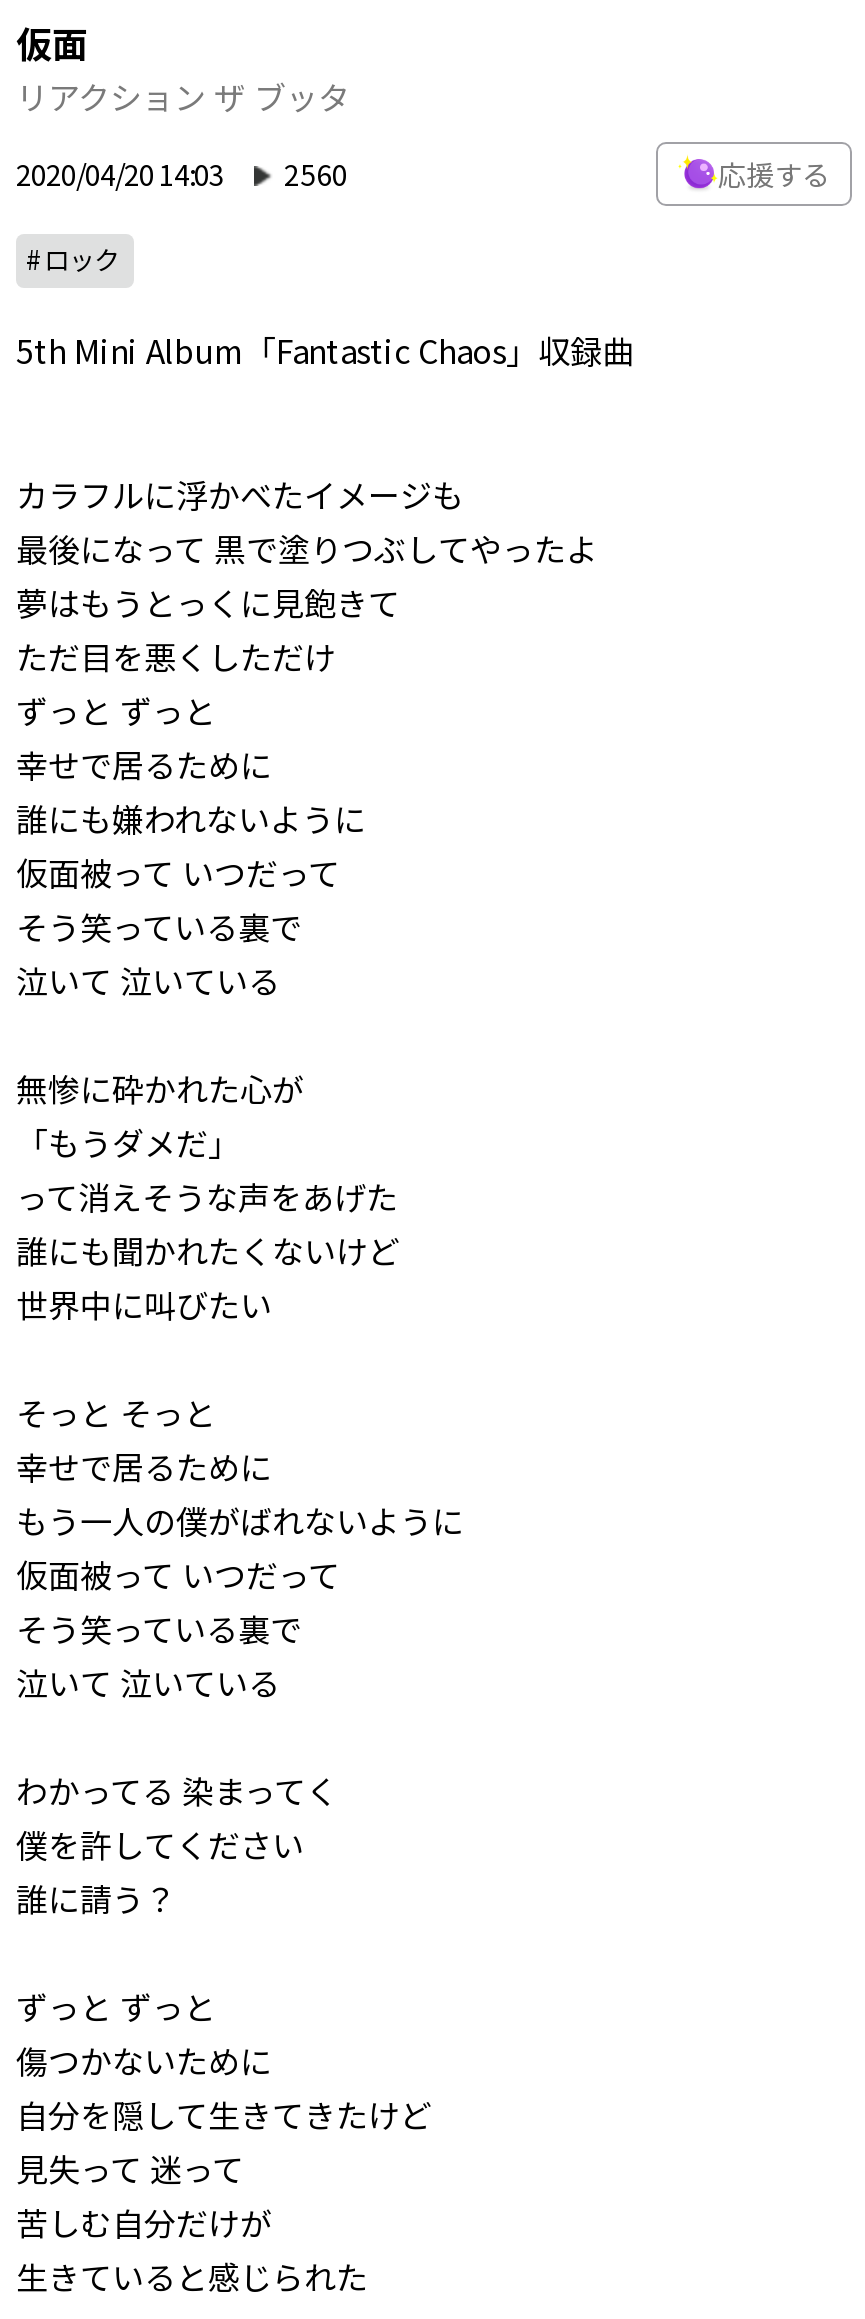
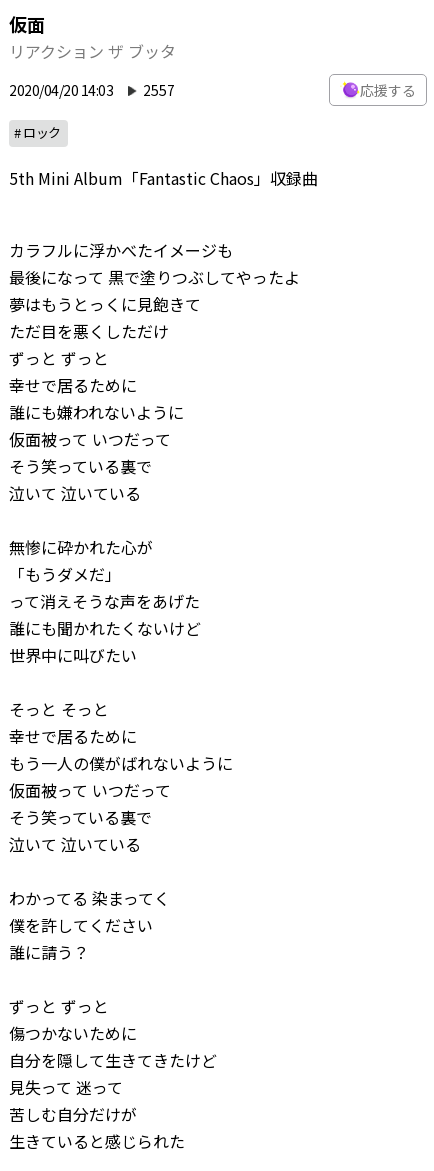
[16,154,348,194] 2020/04/20 14:03 2560 -> [9,80,175,100] 2020/04/20 14:03 2557

